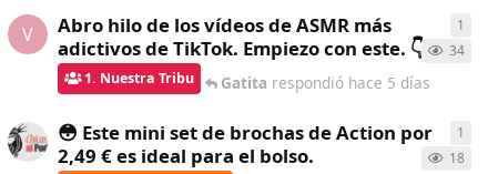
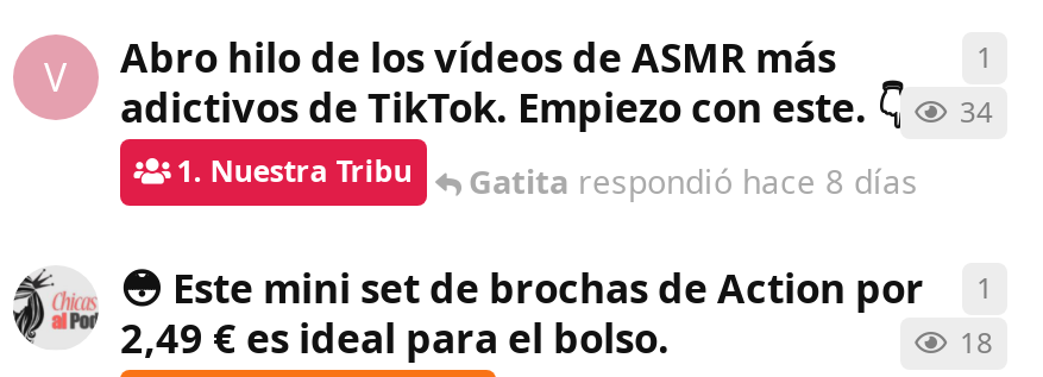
[220,72,430,94] Gatita respondió hace 5 días -> [469,159,918,204] Gatita respondió hace 8 días

